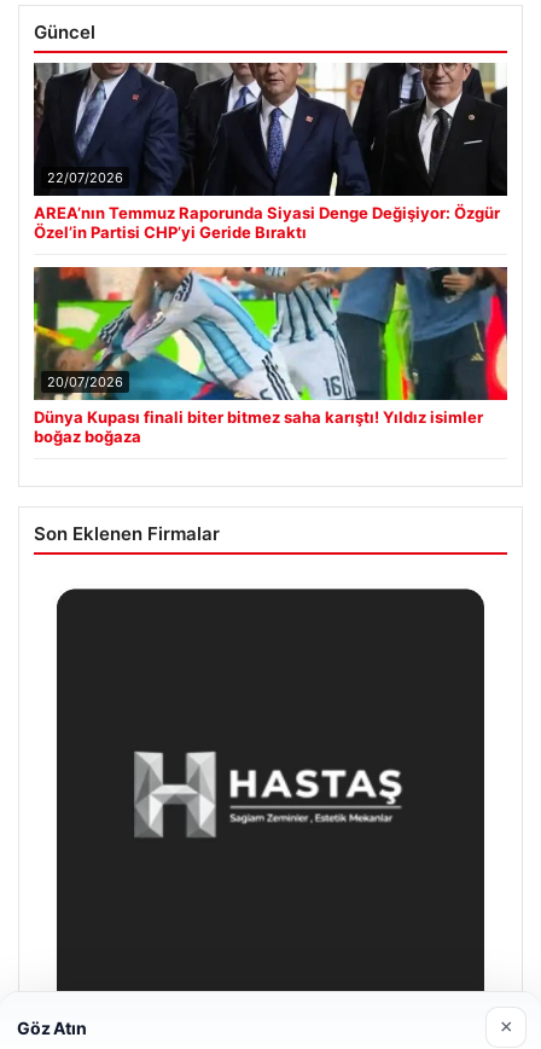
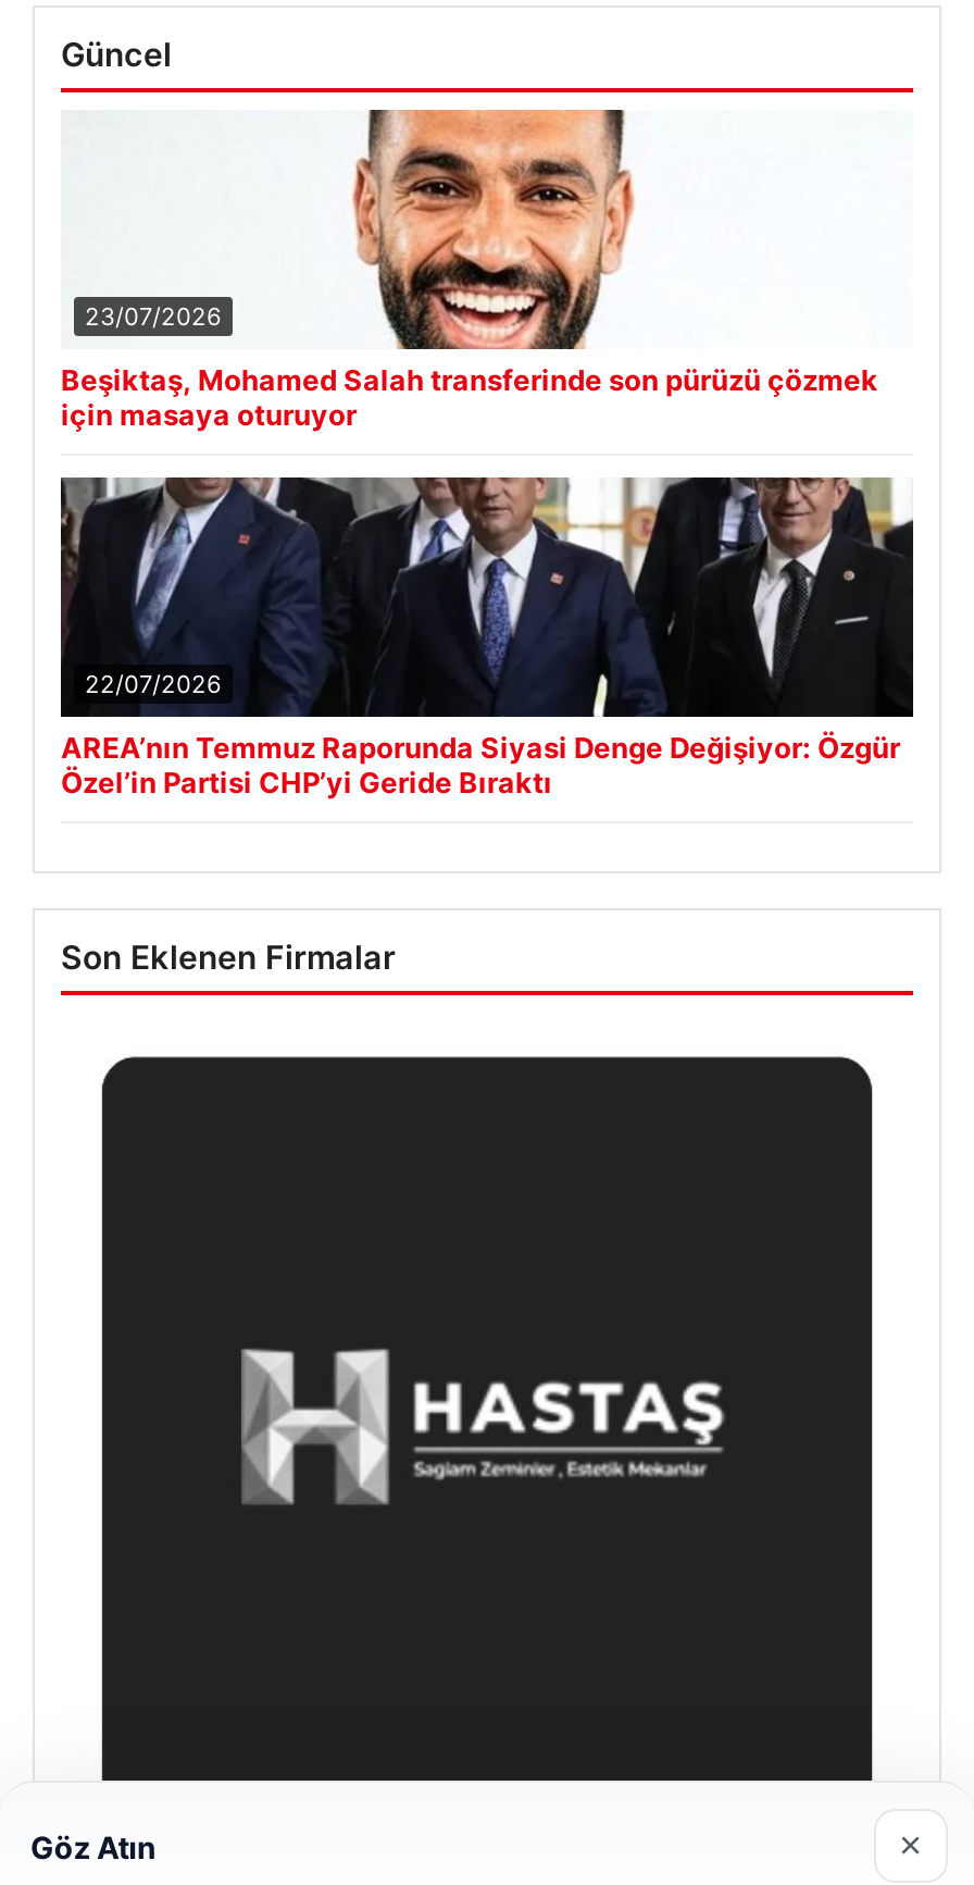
none -> [61,108,878,431] [image] | 23/07/2026 | Beşiktaş, Mohamed Salah transferinde son pürüzü çözmek | için masaya oturuyor
moved [33,60,507,241] -> [59,473,913,799]: [image] | 22/07/2026 | AREA’nın Temmuz Raporunda Siyasi Denge Değişiyor: Özgür | Özel’in Partisi CHP’yi Geride Bıraktı
[33,266,508,446] [image] | 20/07/2026 | Dünya Kupası finali biter bitmez saha karıştı! Yıldız isimler | boğaz boğaza -> none

